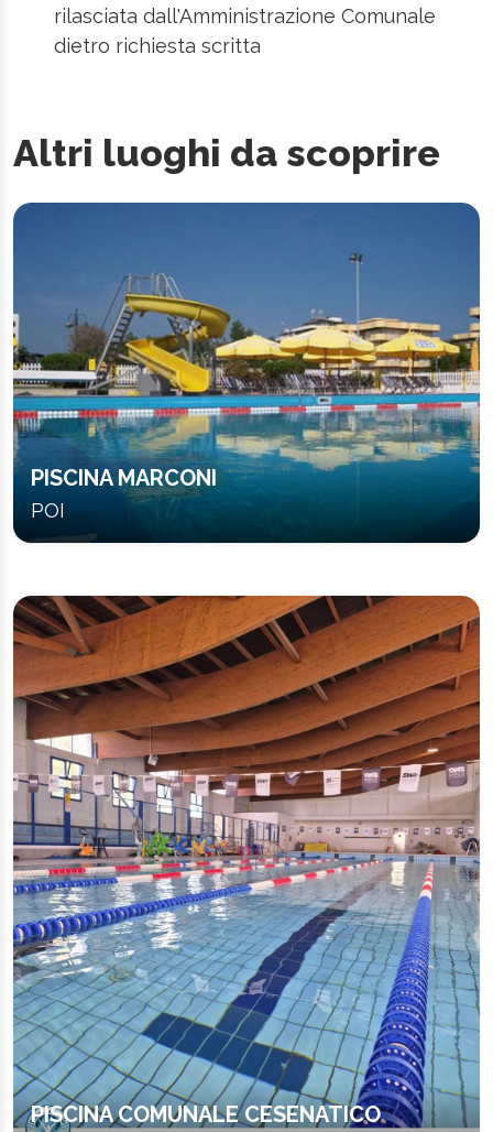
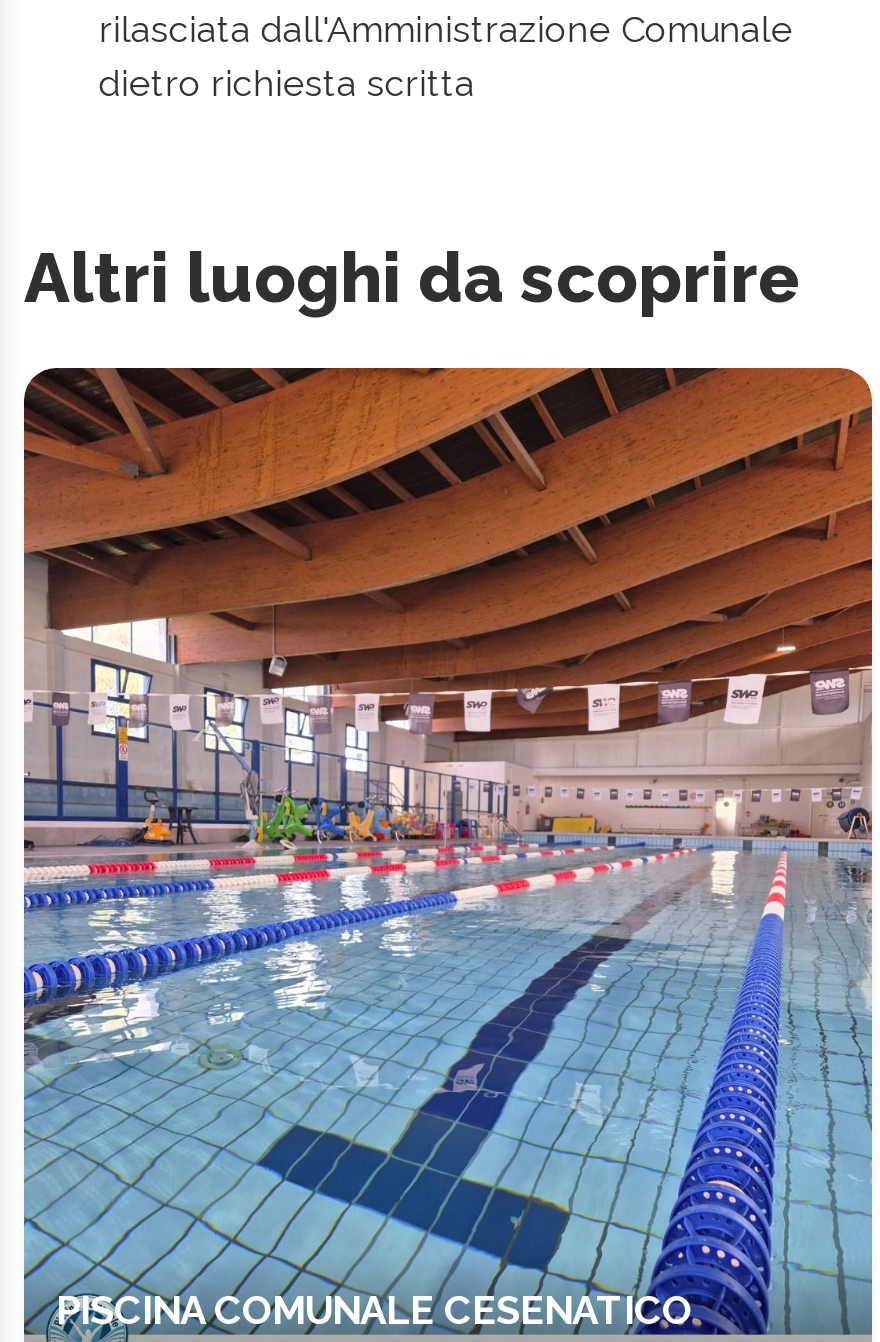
[12,202,481,544] [image] | PISCINA MARCONI | POI -> none

